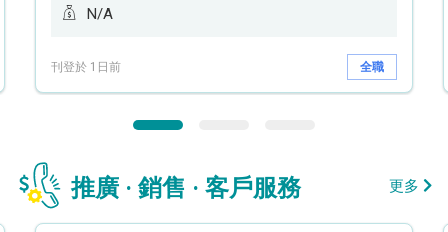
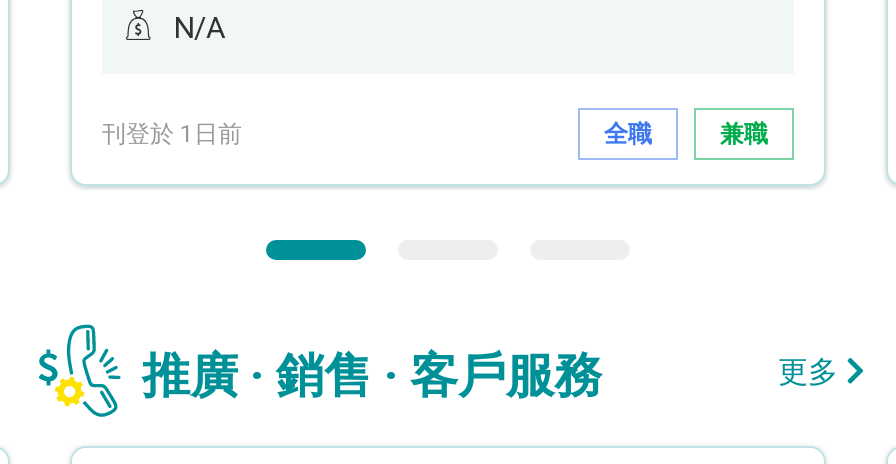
none -> [720,119,768,147] 兼職

